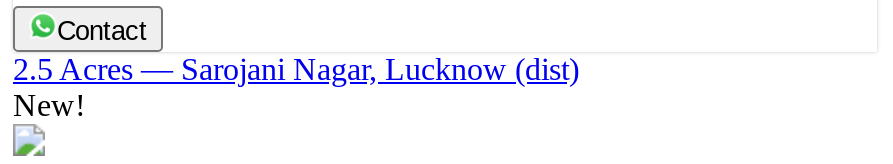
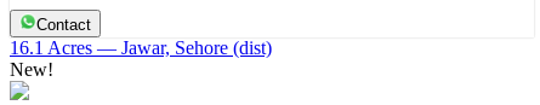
[13,53,579,87] 2.5 Acres— Sarojani Nagar, Lucknow (dist) -> [10,38,272,58] 16.1 Acres— Jawar, Sehore (dist)

